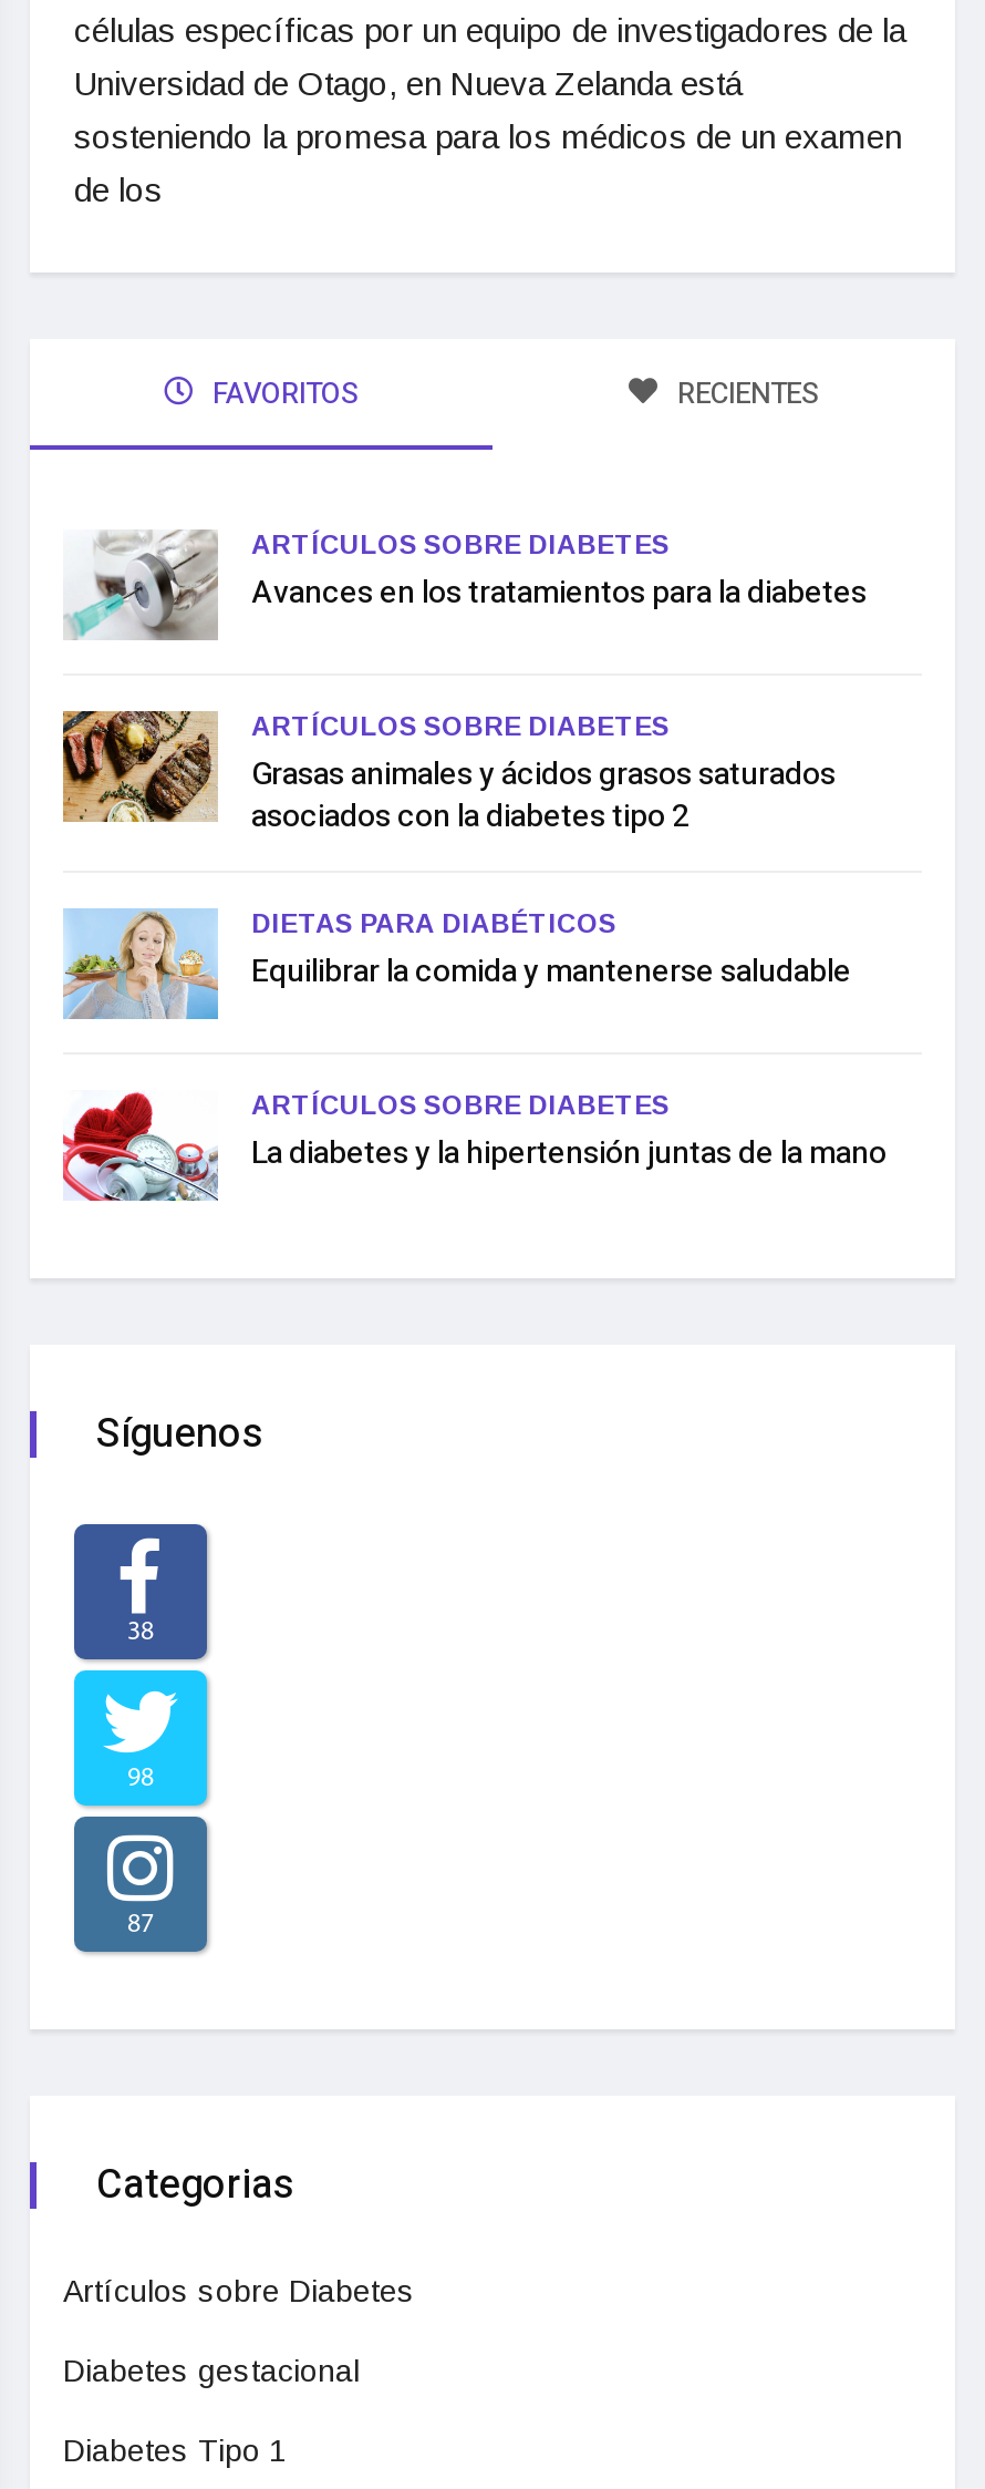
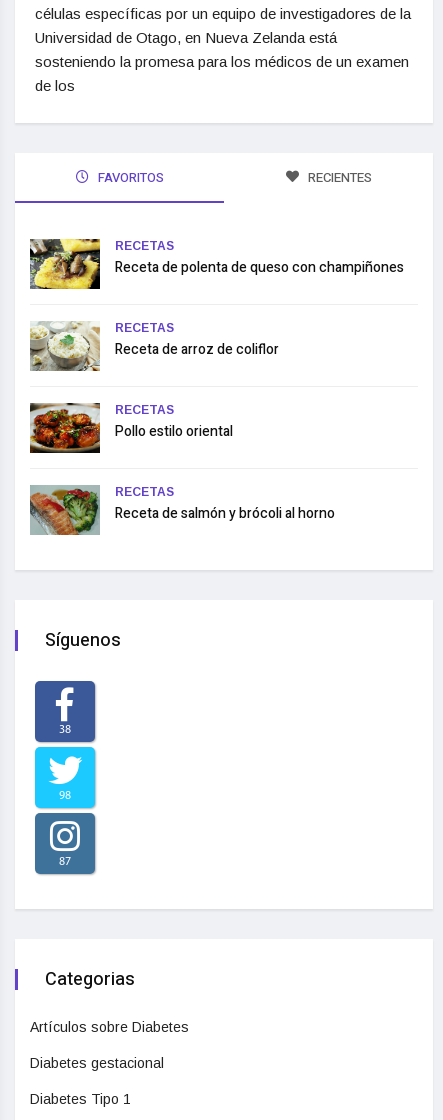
[63,529,867,642] [image] | ARTÍCULOS SOBRE DIABETES | Avances en los tratamientos para la diabetes -> [29,238,404,290] [image] | RECETAS | Receta de polenta de queso con champiñones
[61,709,836,840] [image] | ARTÍCULOS SOBRE DIABETES | Grasas animales y ácidos grasos saturados | asociados con la diabetes tipo 2 -> [29,321,279,371] [image] | RECETAS | Receta de arroz de coliflor
[63,908,851,1021] [image] | DIETAS PARA DIABÉTICOS | Equilibrar la comida y mantenerse saludable -> [29,402,233,454] [image] | RECETAS | Pollo estilo oriental
[61,1090,886,1203] [image] | ARTÍCULOS SOBRE DIABETES | La diabetes y la hipertensión juntas de la mano -> [29,484,335,536] [image] | RECETAS | Receta de salmón y brócoli al horno

